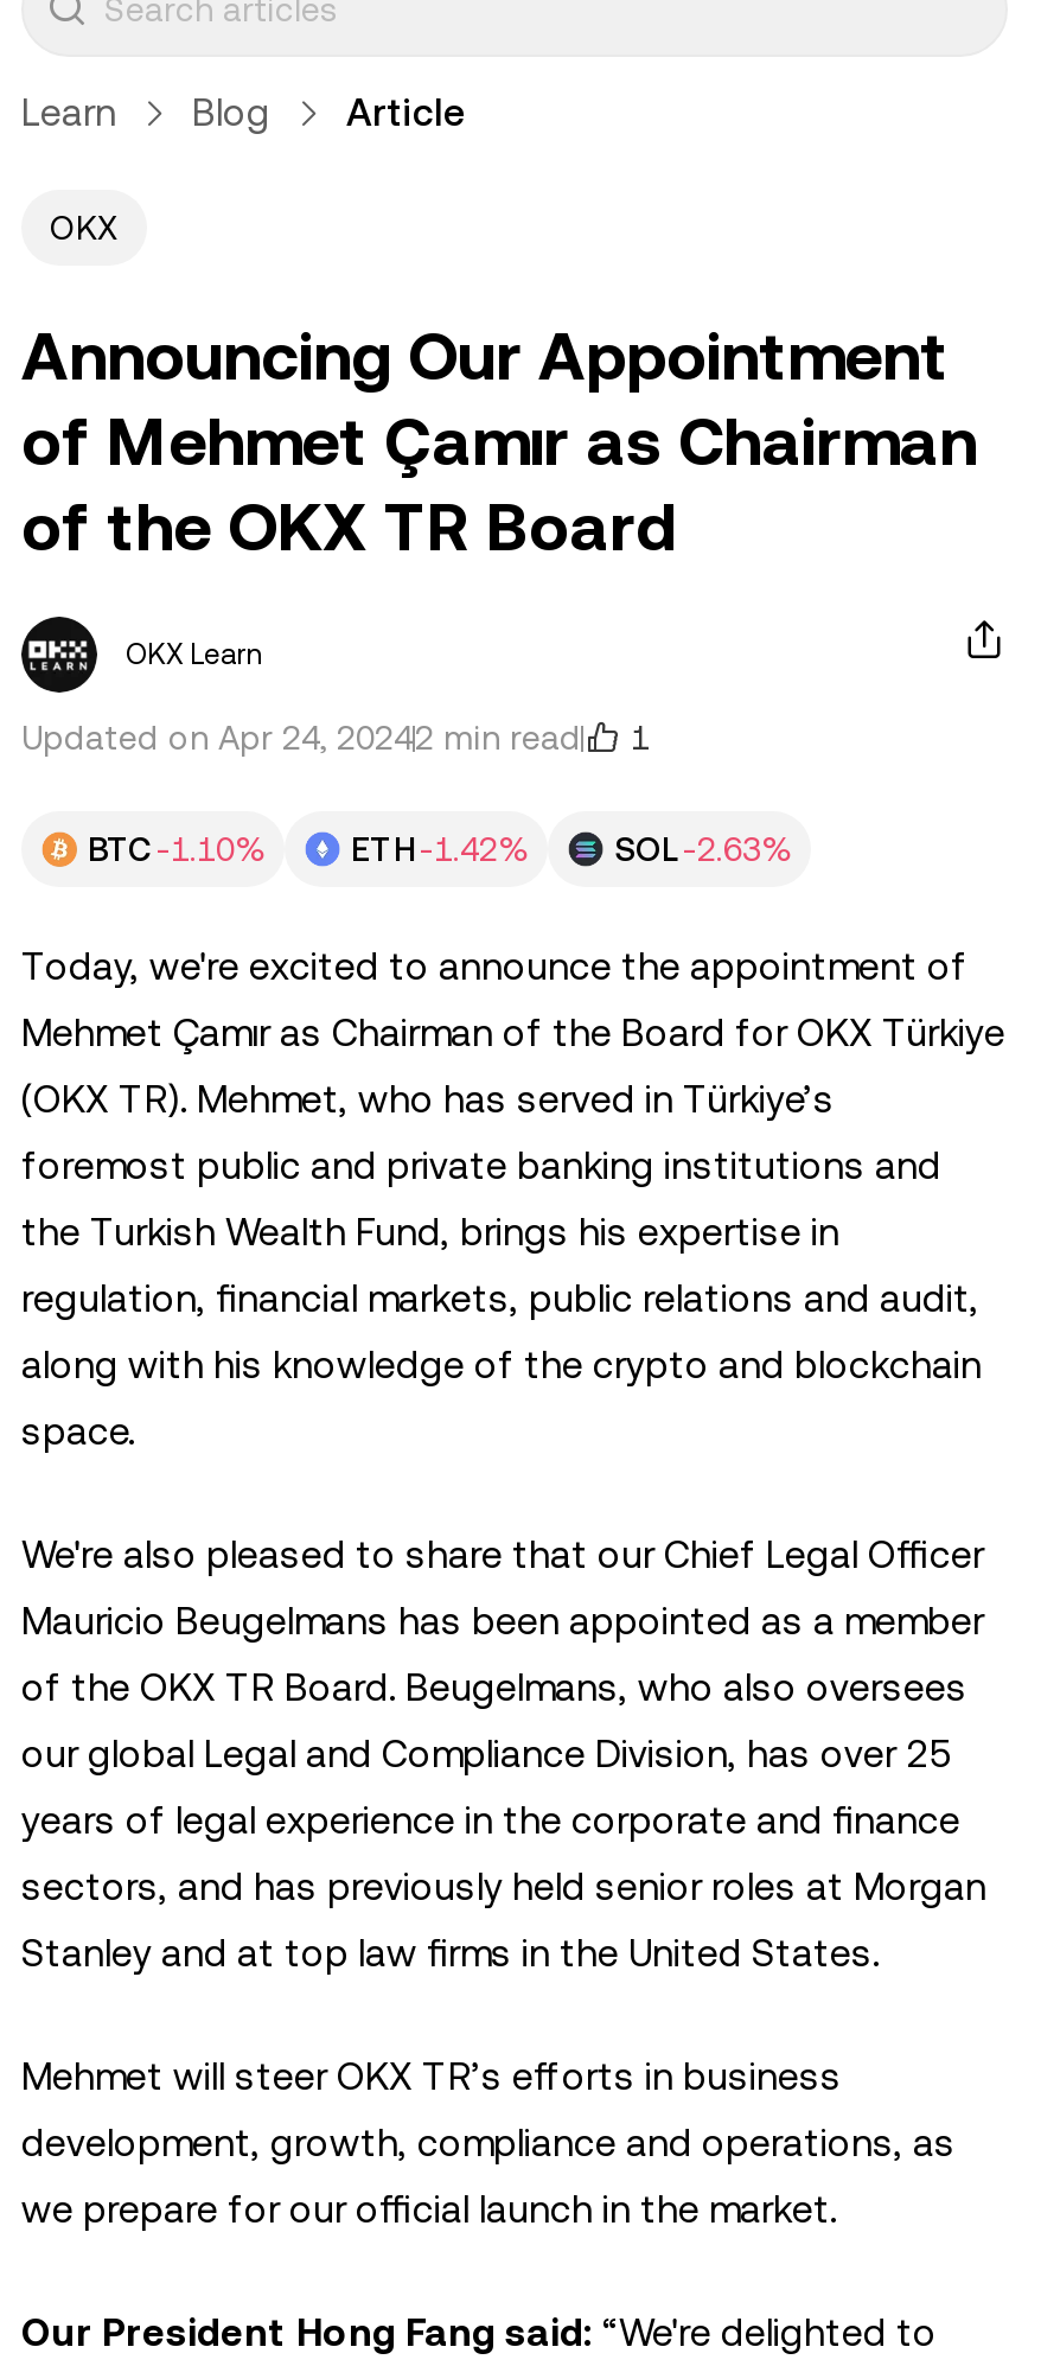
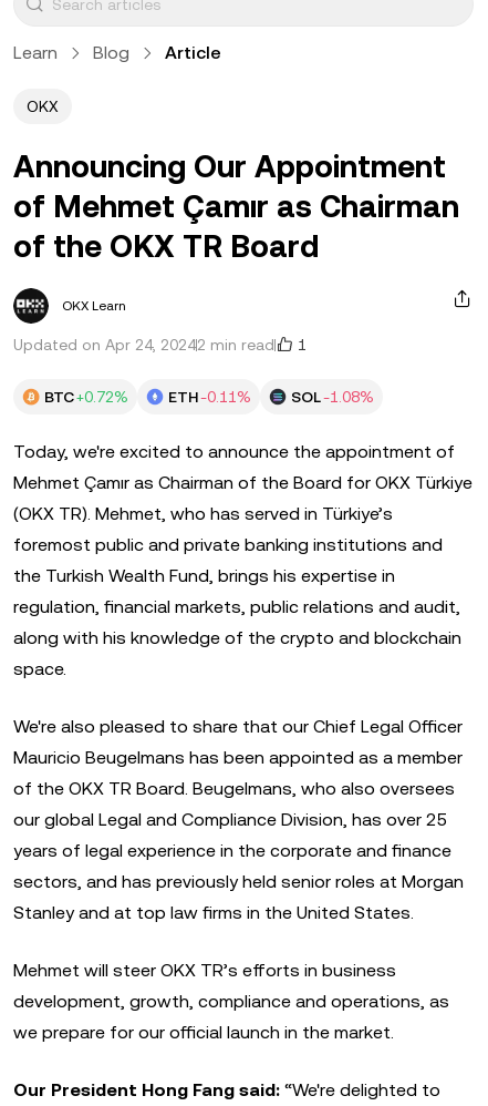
[88,830,266,868] BTC -1.10% -> [44,388,128,406] BTC +0.72%
[351,830,529,868] ETH -1.42% -> [168,388,251,406] ETH -0.11%
[614,830,792,868] SOL -2.63% -> [291,388,374,406] SOL -1.08%

